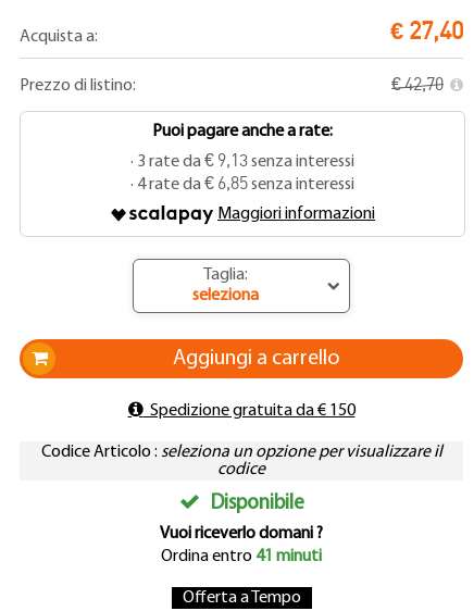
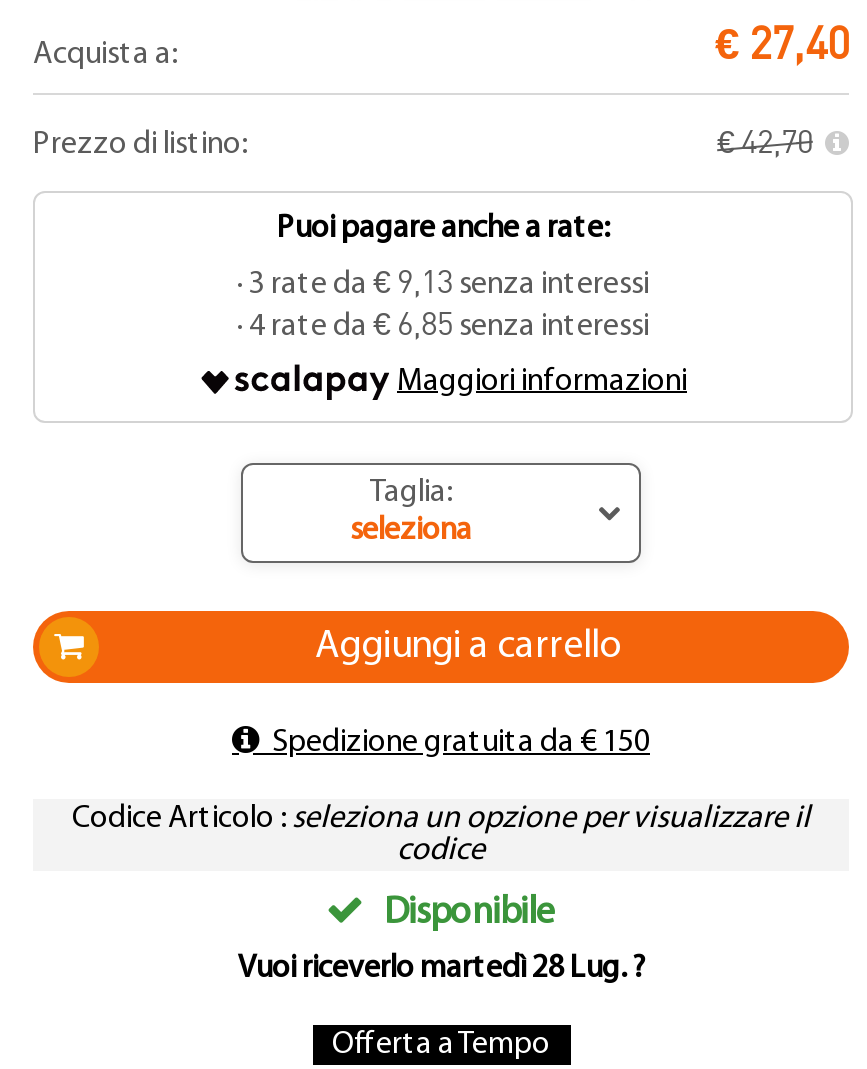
[160,525,323,565] Vuoi riceverlo domani? | Ordina entro 41 minuti -> [238,953,644,985] Vuoi riceverlo martedì 28 Lug.?

